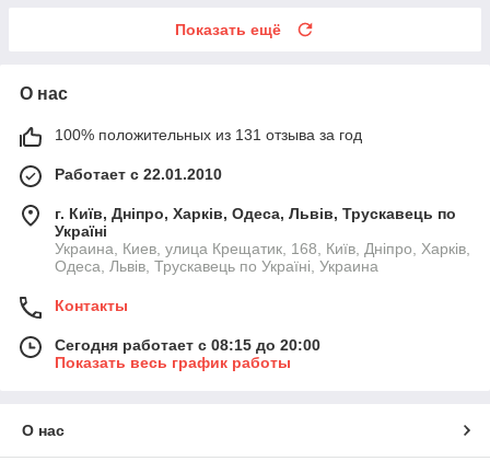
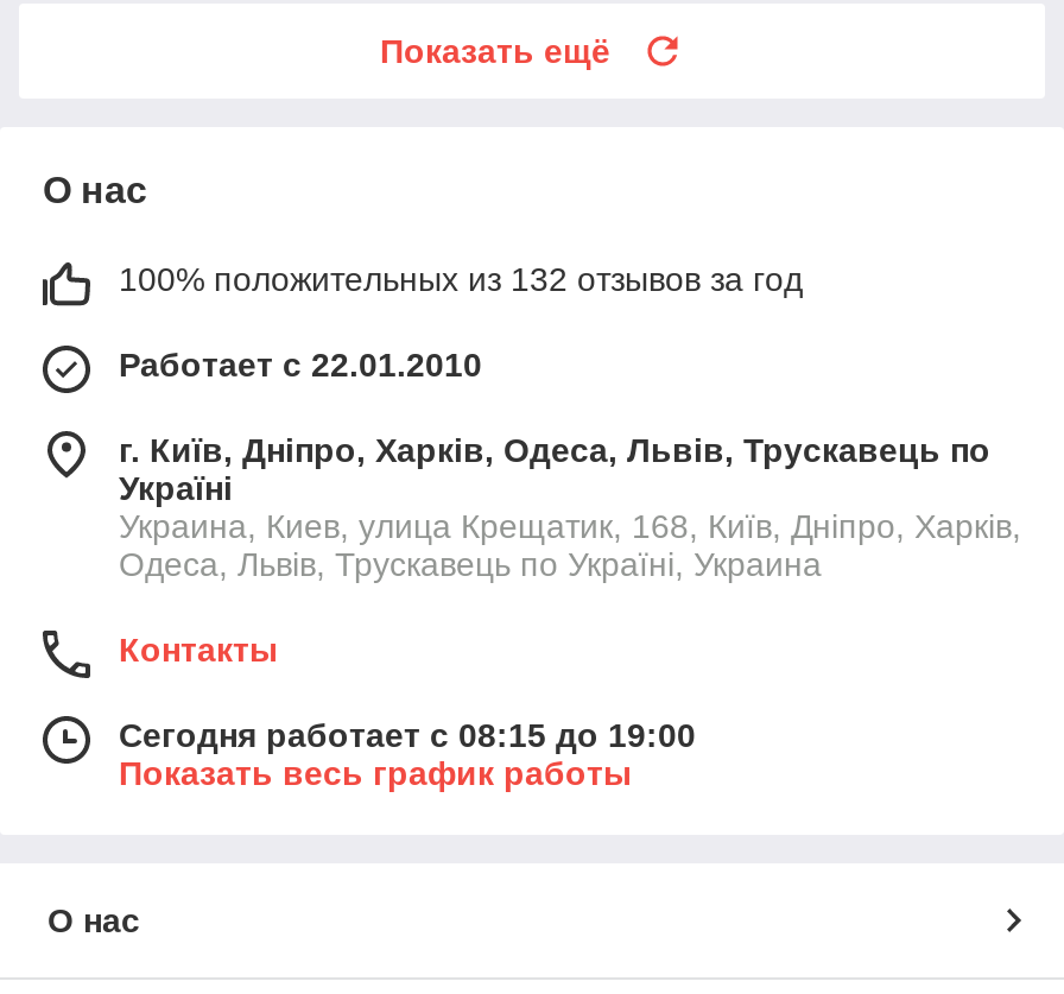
[55,125,362,143] 100% положительных из 131 отзыва за год -> [119,259,803,297] 100% положительных из 132 отзывов за год
[55,336,320,353] Сегодня работает с 08:15 до 20:00 -> [119,715,696,753] Сегодня работает с 08:15 до 19:00

